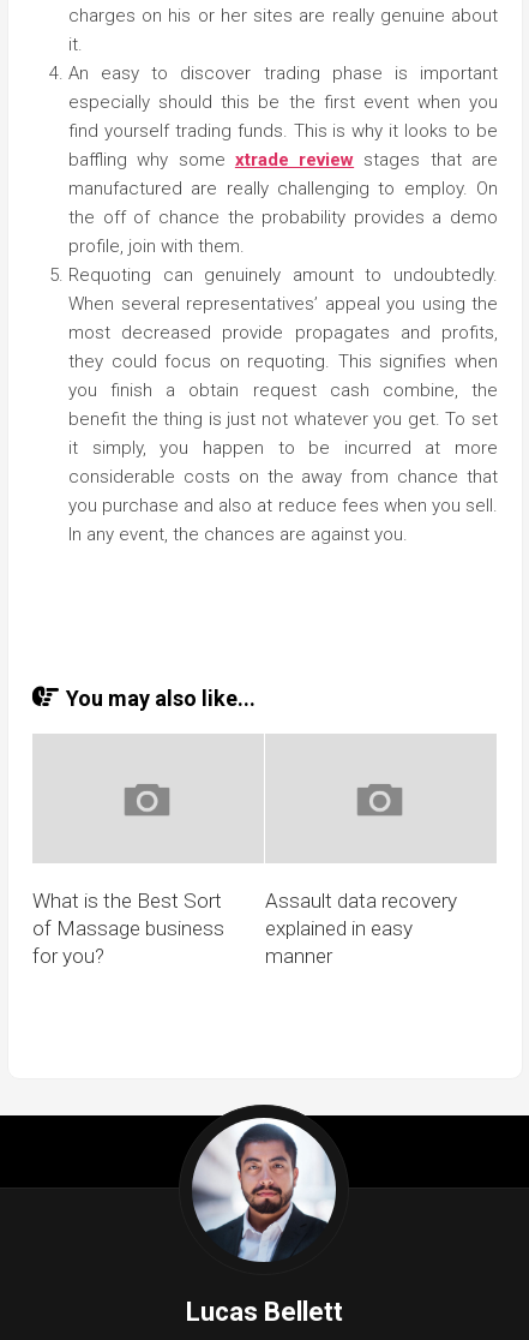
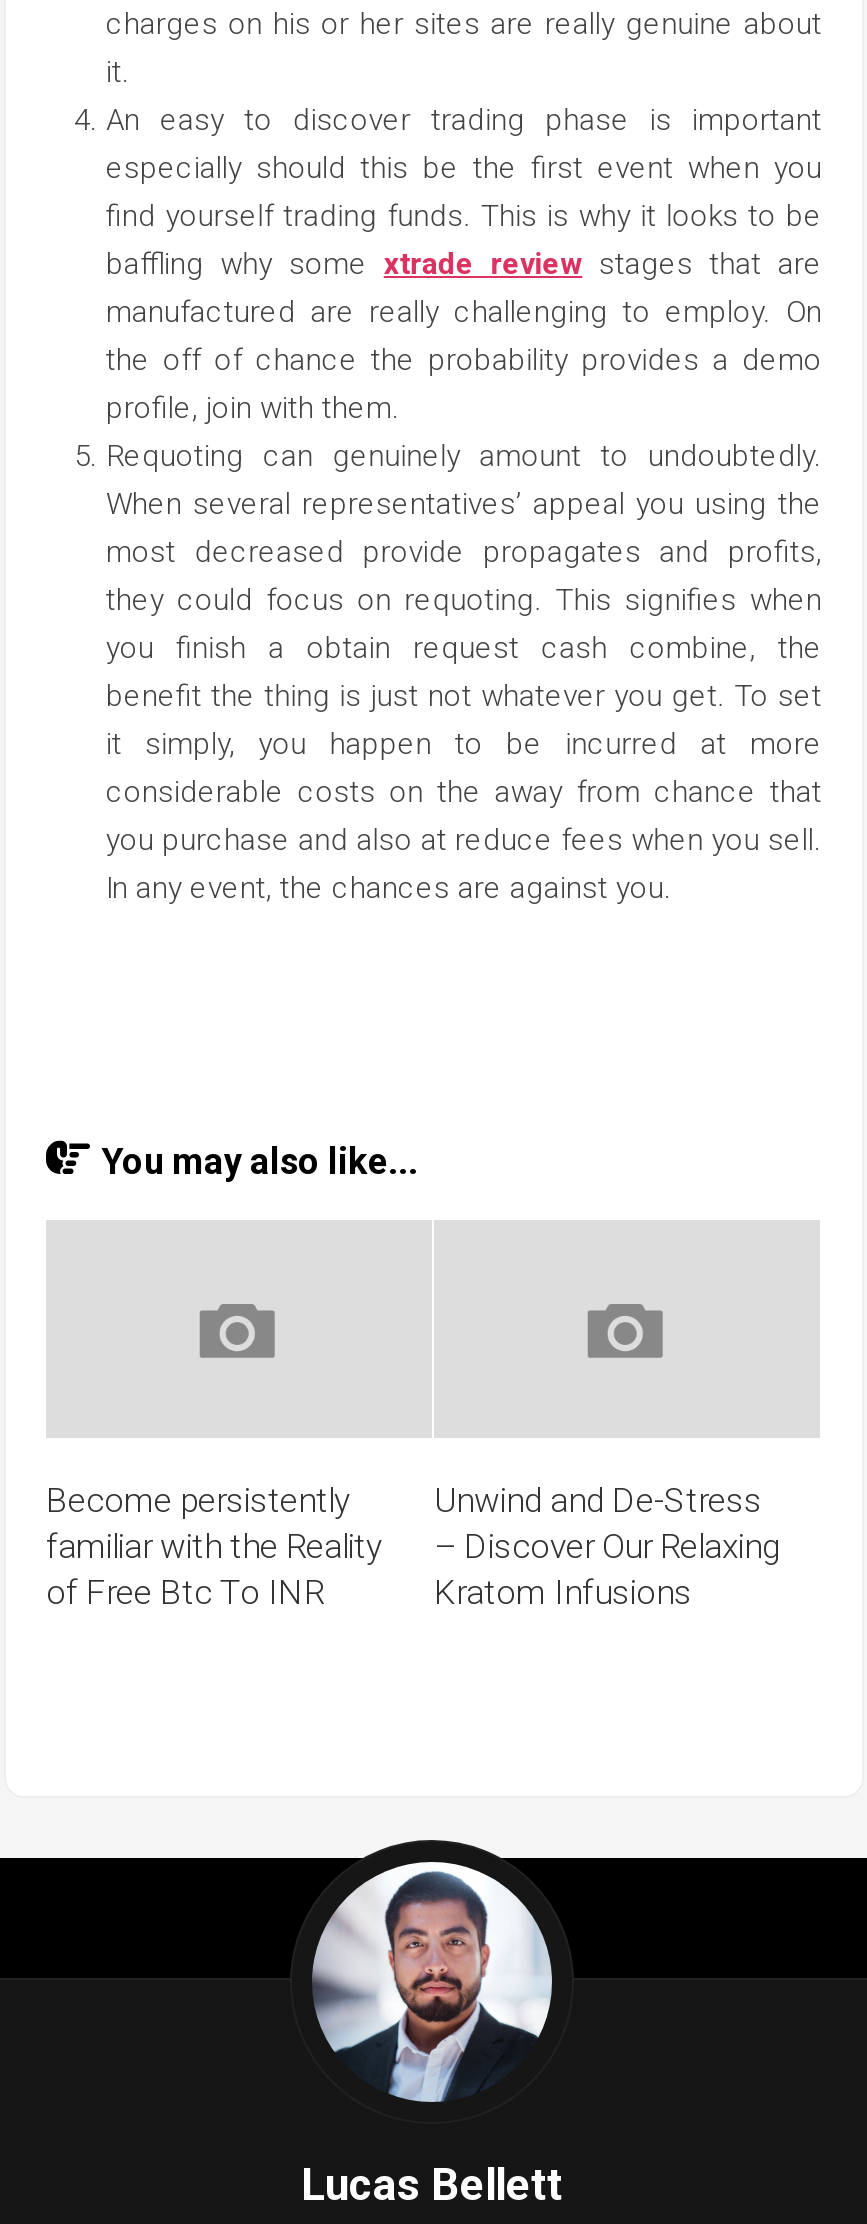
[32,889,224,968] What is the Best Sort | of Massage business | for you? -> [46,1481,382,1613] Become persistently | familiar with the Reality | of Free Btc To INR
[265,889,457,968] Assault data recovery | explained in easy | manner -> [434,1481,780,1613] Unwind and De-Stress | – Discover Our Relaxing | Kratom Infusions

